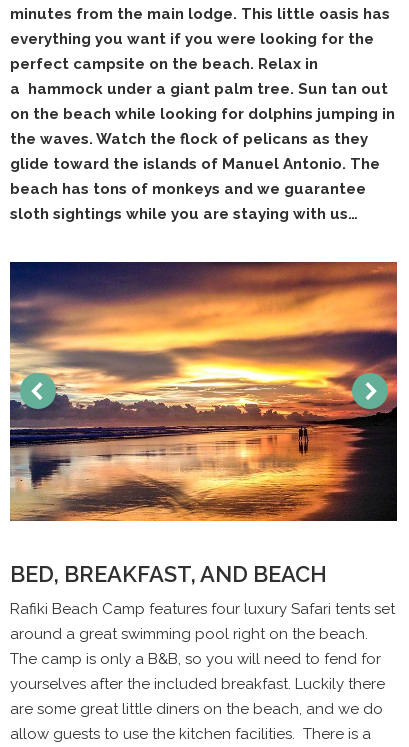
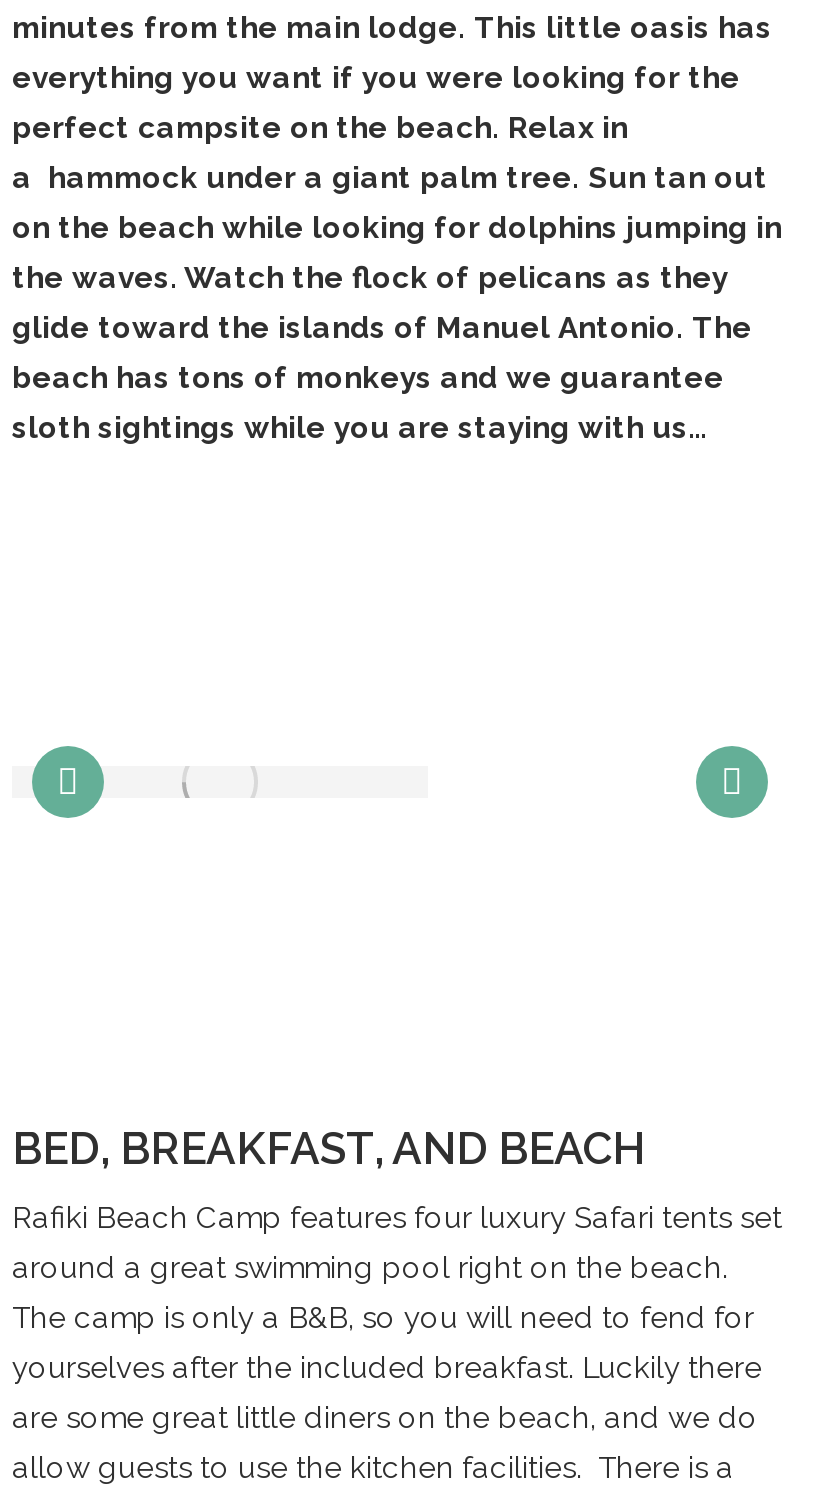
[9,261,398,522] [image] -> none

